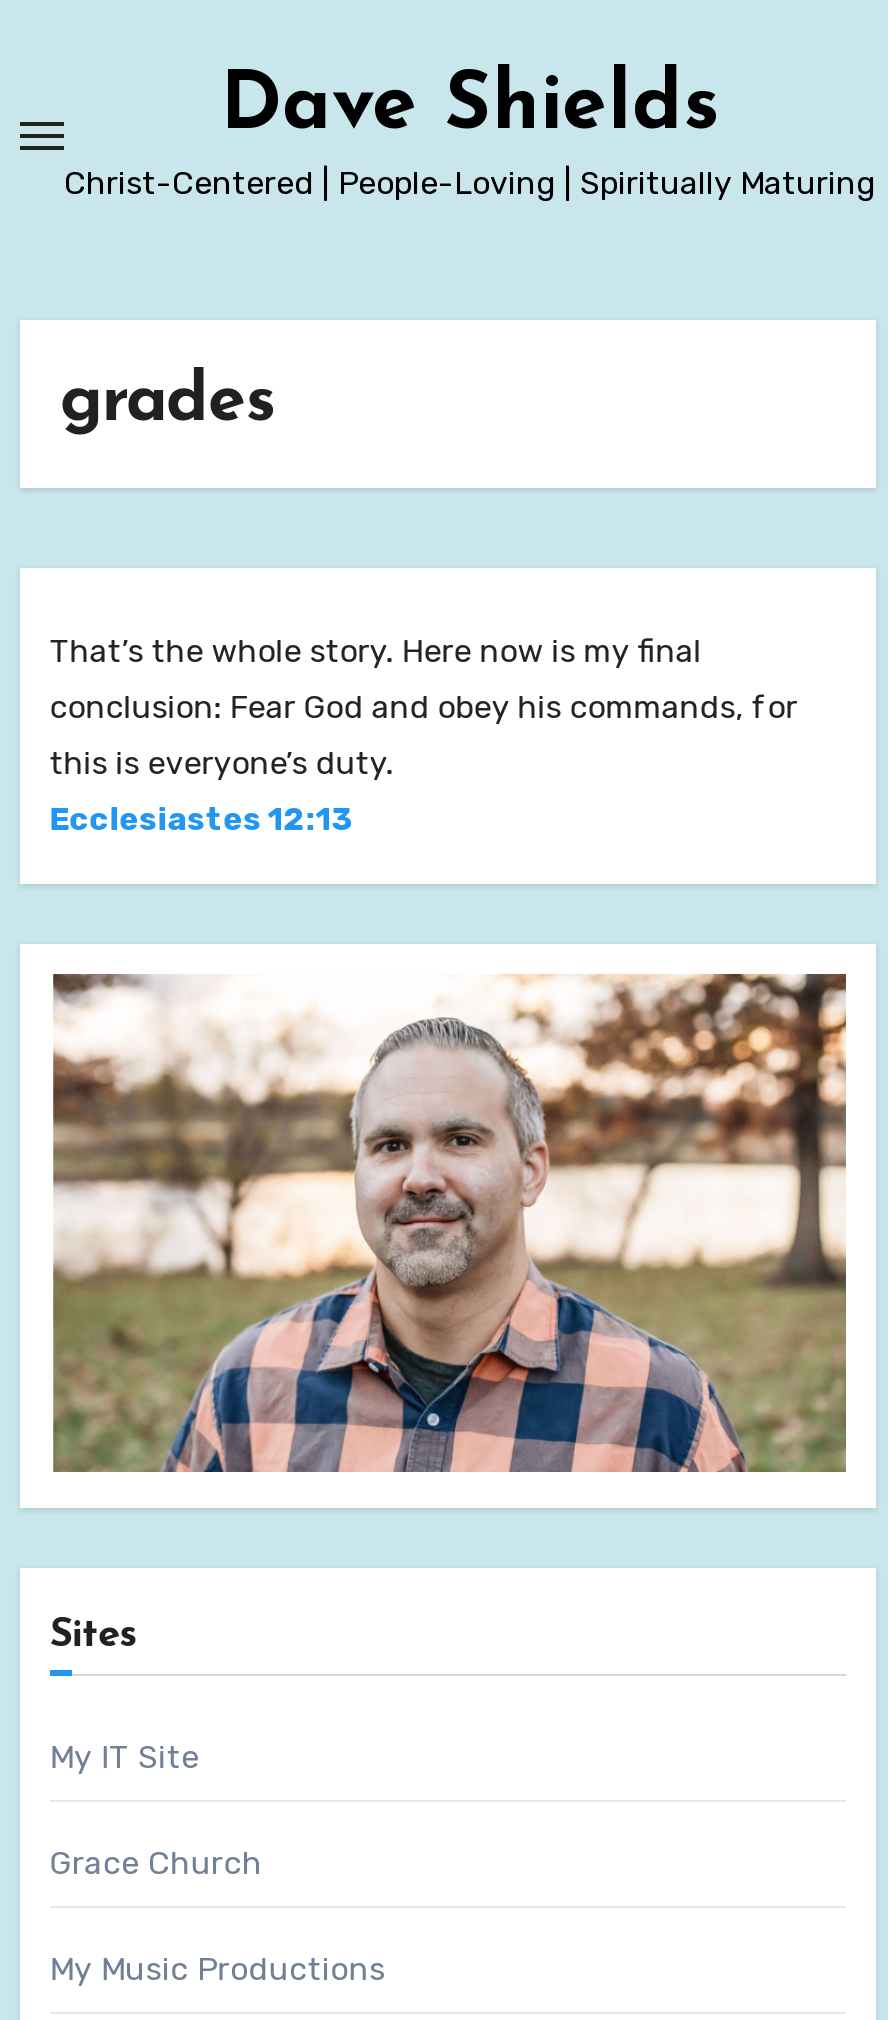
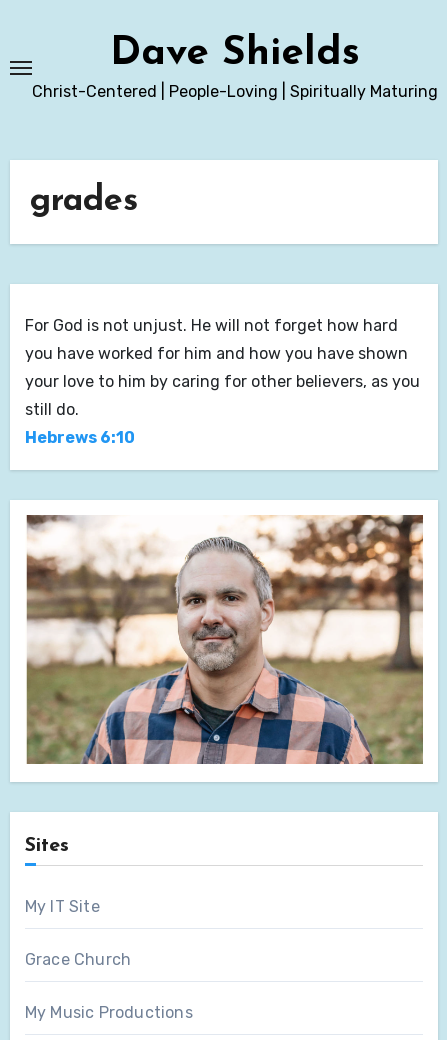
[50,632,798,838] That’s the whole story. Here now is my final | conclusion: Fear God and obey his commands, for | this is everyone’s duty. | Ecclesiastes 12:13 -> [25,316,420,447] For God is not unjust. He will not forget how hard | you have worked for him and how you have shown | your love to him by caring for other believers, as you | still do. | Hebrews 6:10

